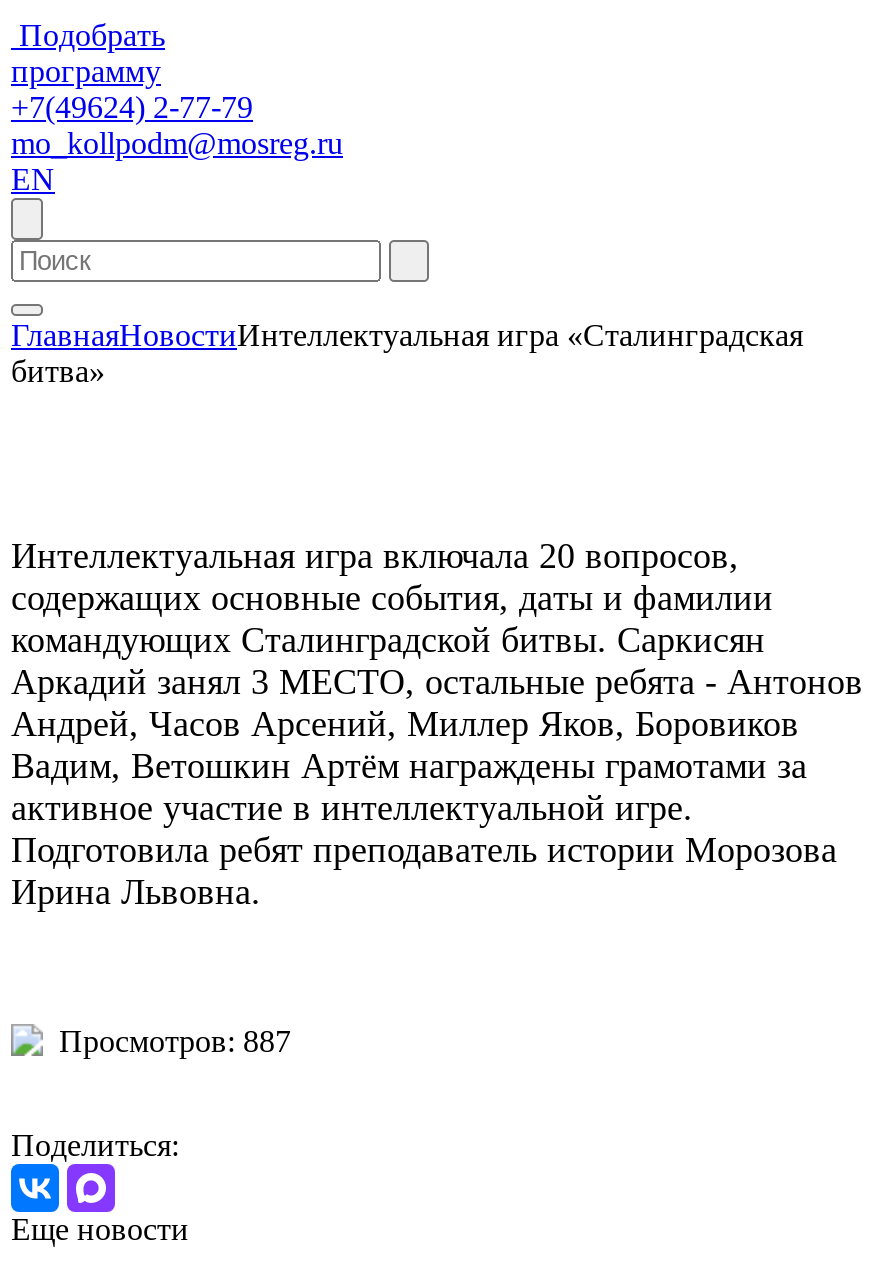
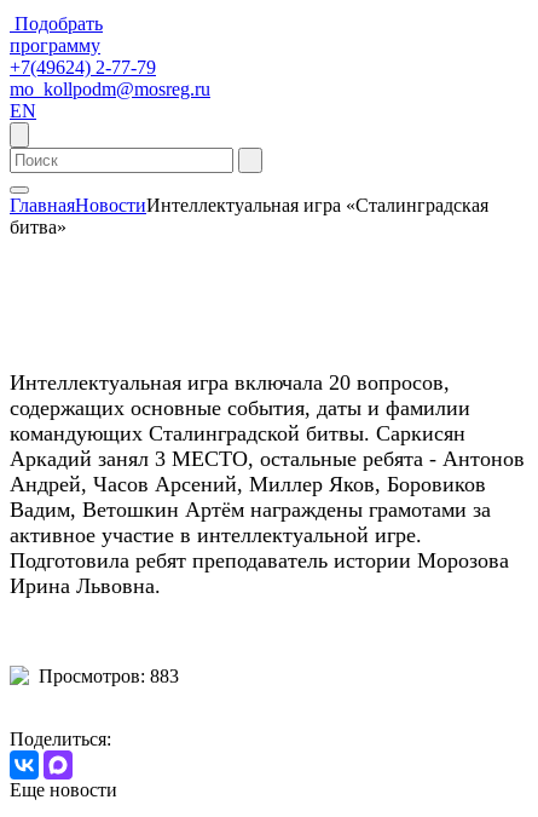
[59,1023,291,1057] Просмотров: 887 -> [39,665,179,686] Просмотров: 883

